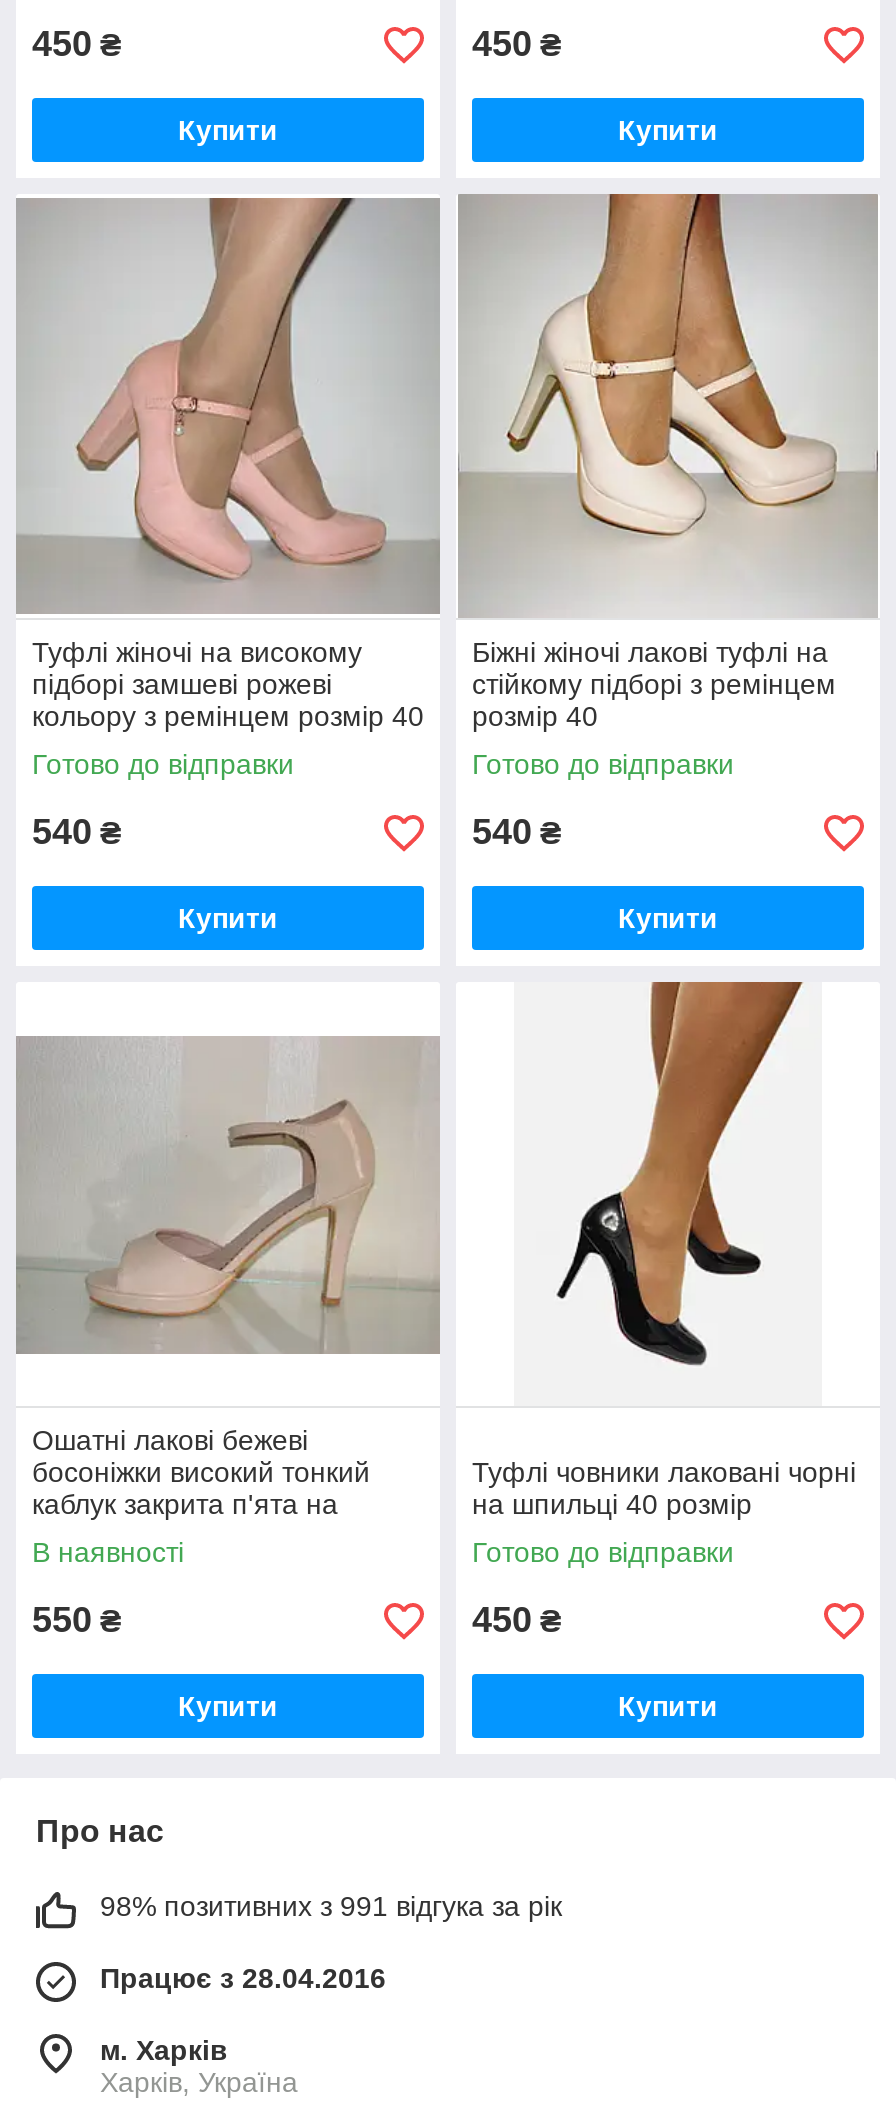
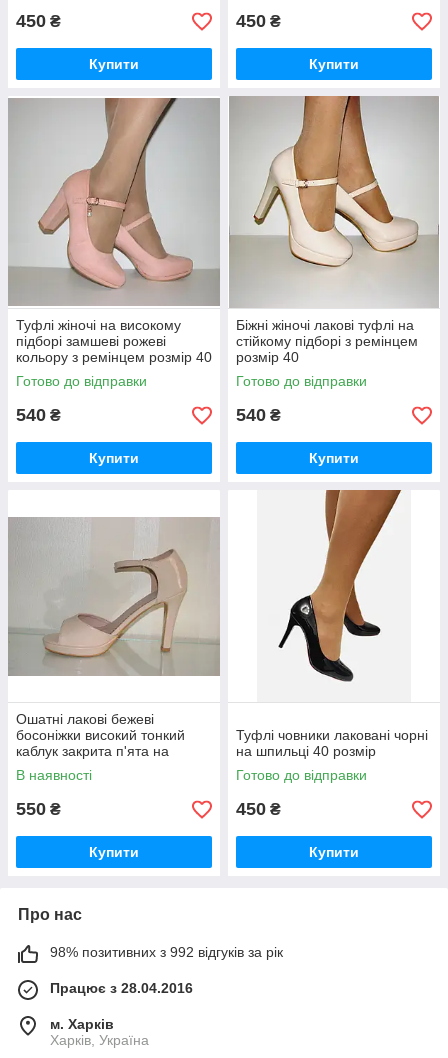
[100,1890,562,1922] 98% позитивних з 991 відгука за рік -> [50,944,283,960] 98% позитивних з 992 відгуків за рік

